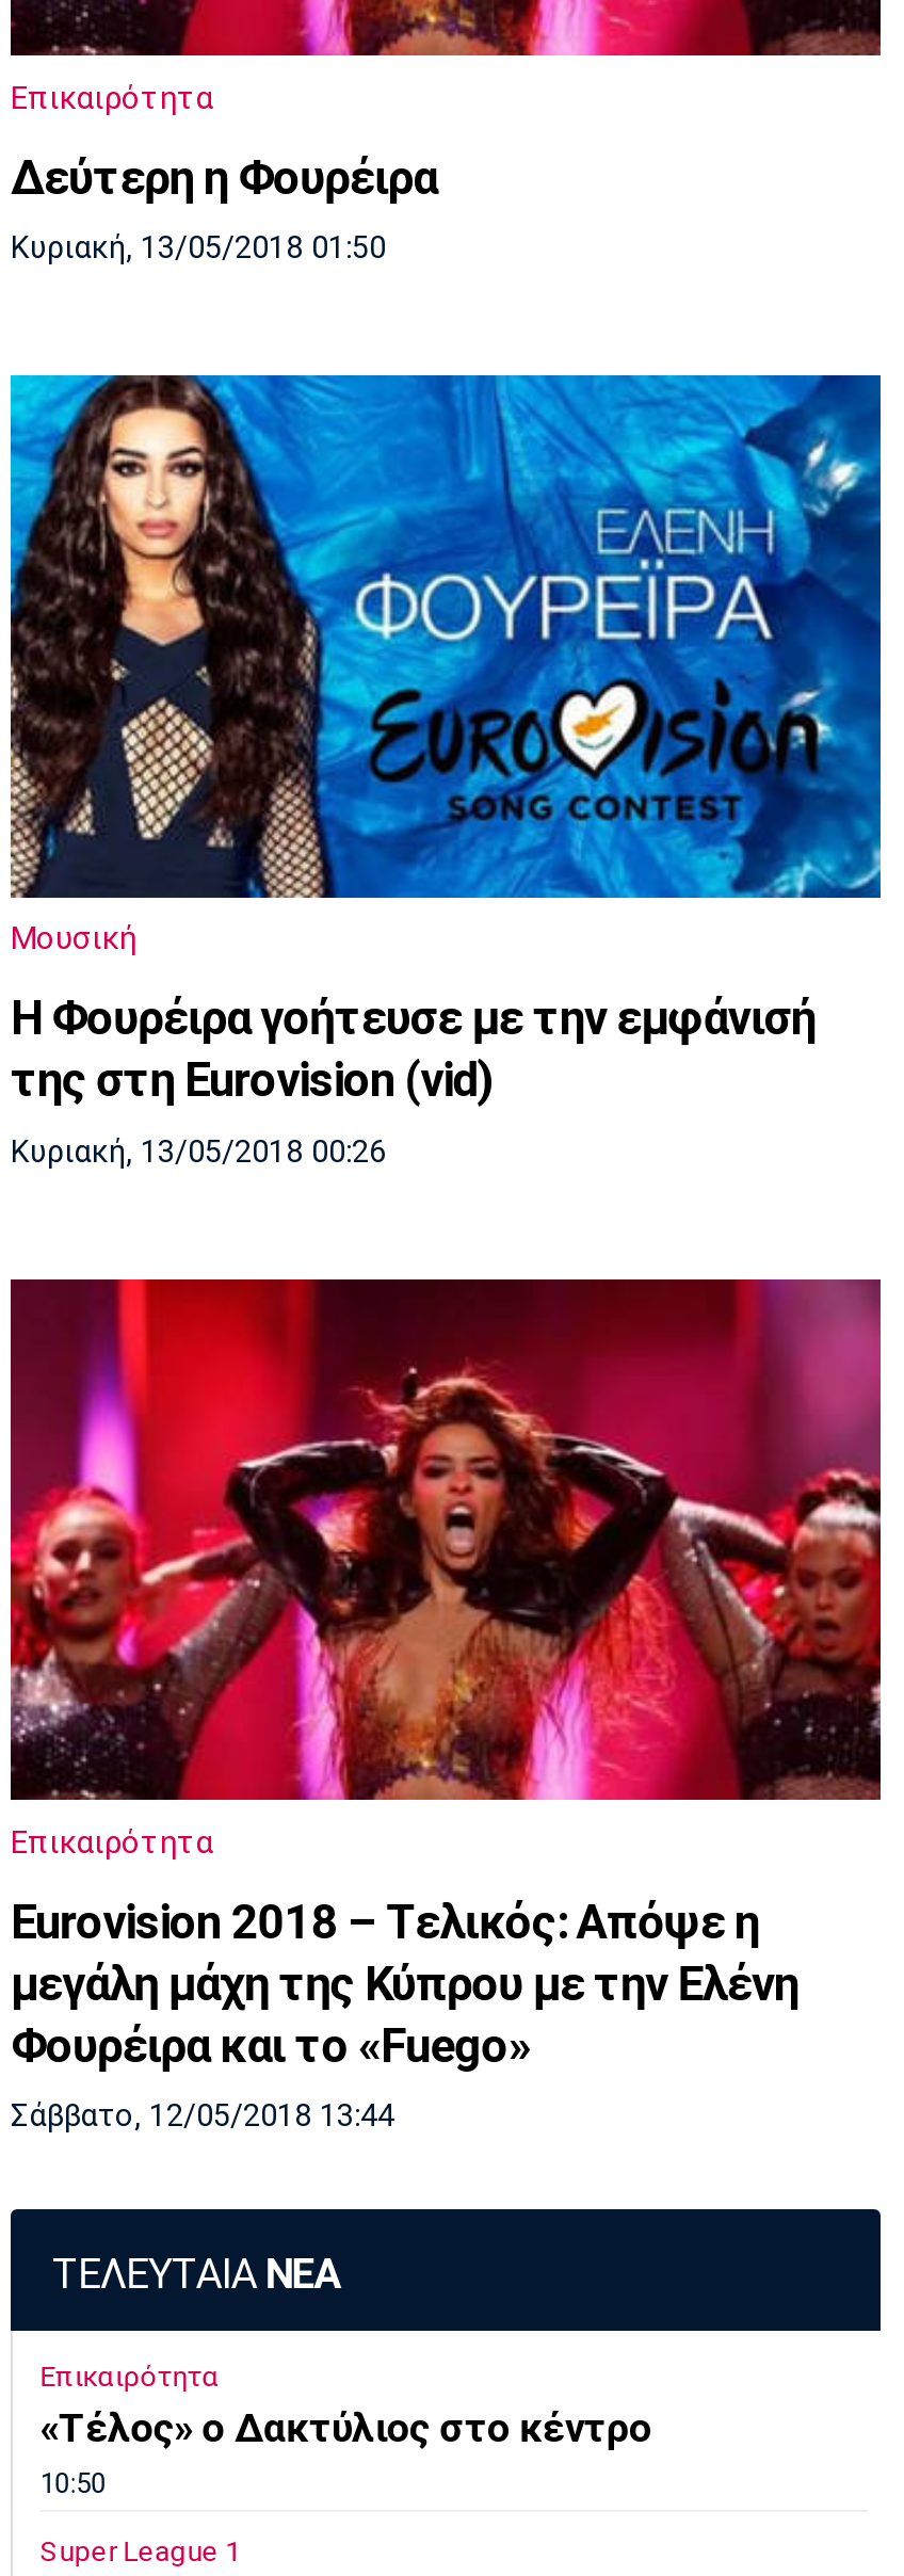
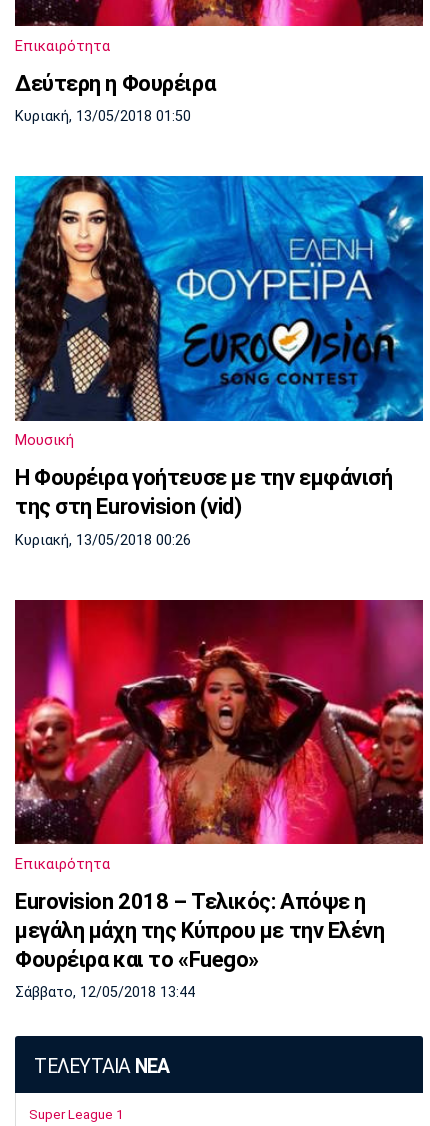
[40,2360,652,2498] Επικαιρότητα | «Τέλος» ο Δακτύλιος στο κέντρο | 10:50 -> none

